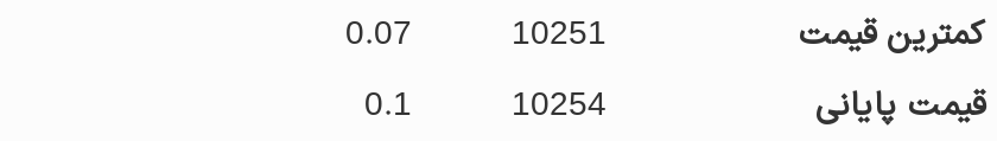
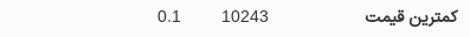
[345,10,986,131] 10251 | 0.07 | قیمت پایانی | 10254 -> [221,5,269,30] 10243

